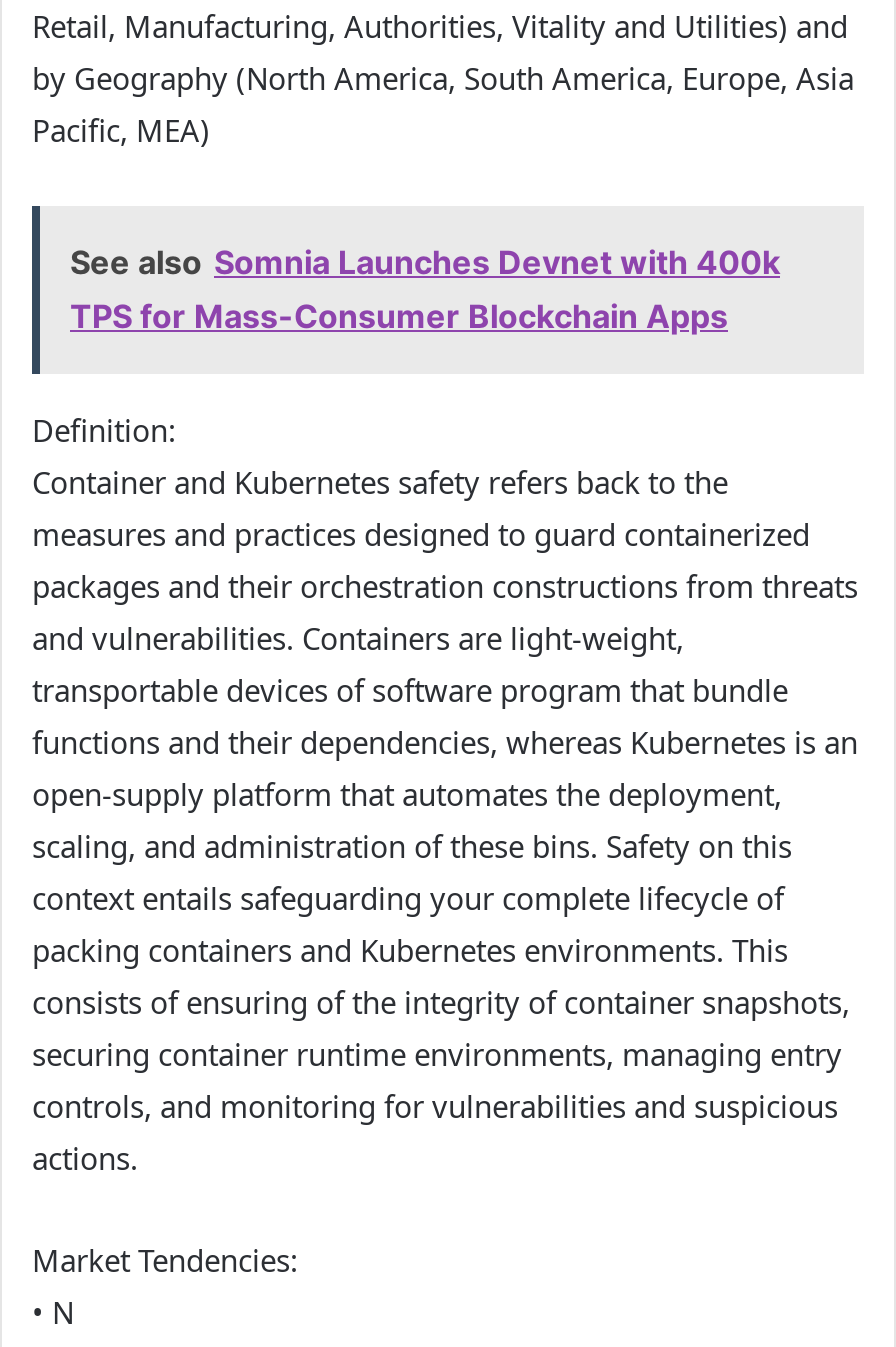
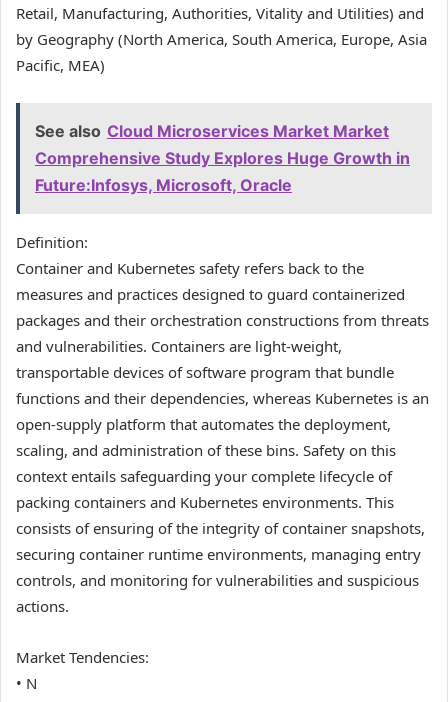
[70,242,780,336] See also Somnia Launches Devnet with 400k | TPS for Mass-Consumer Blockchain Apps -> [35,121,410,195] See also Cloud Microservices Market Market | Comprehensive Study Explores Huge Growth in | Future:Infosys, Microsoft, Oracle

